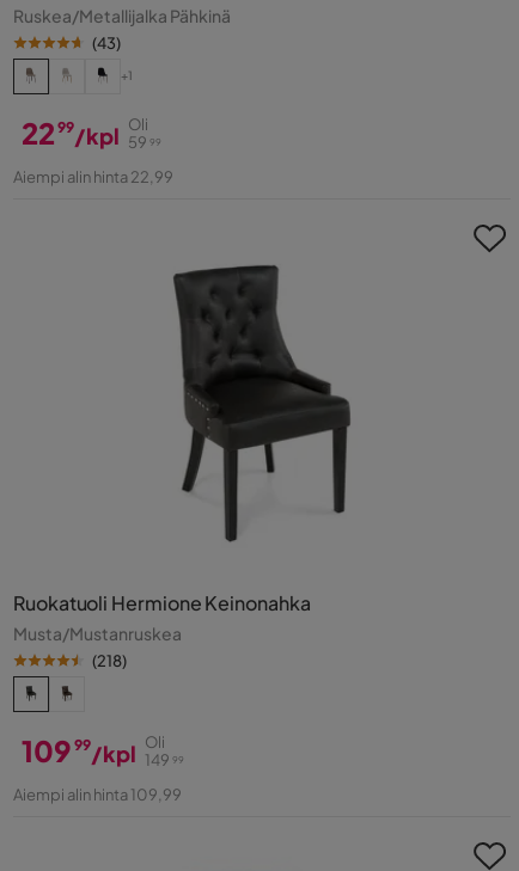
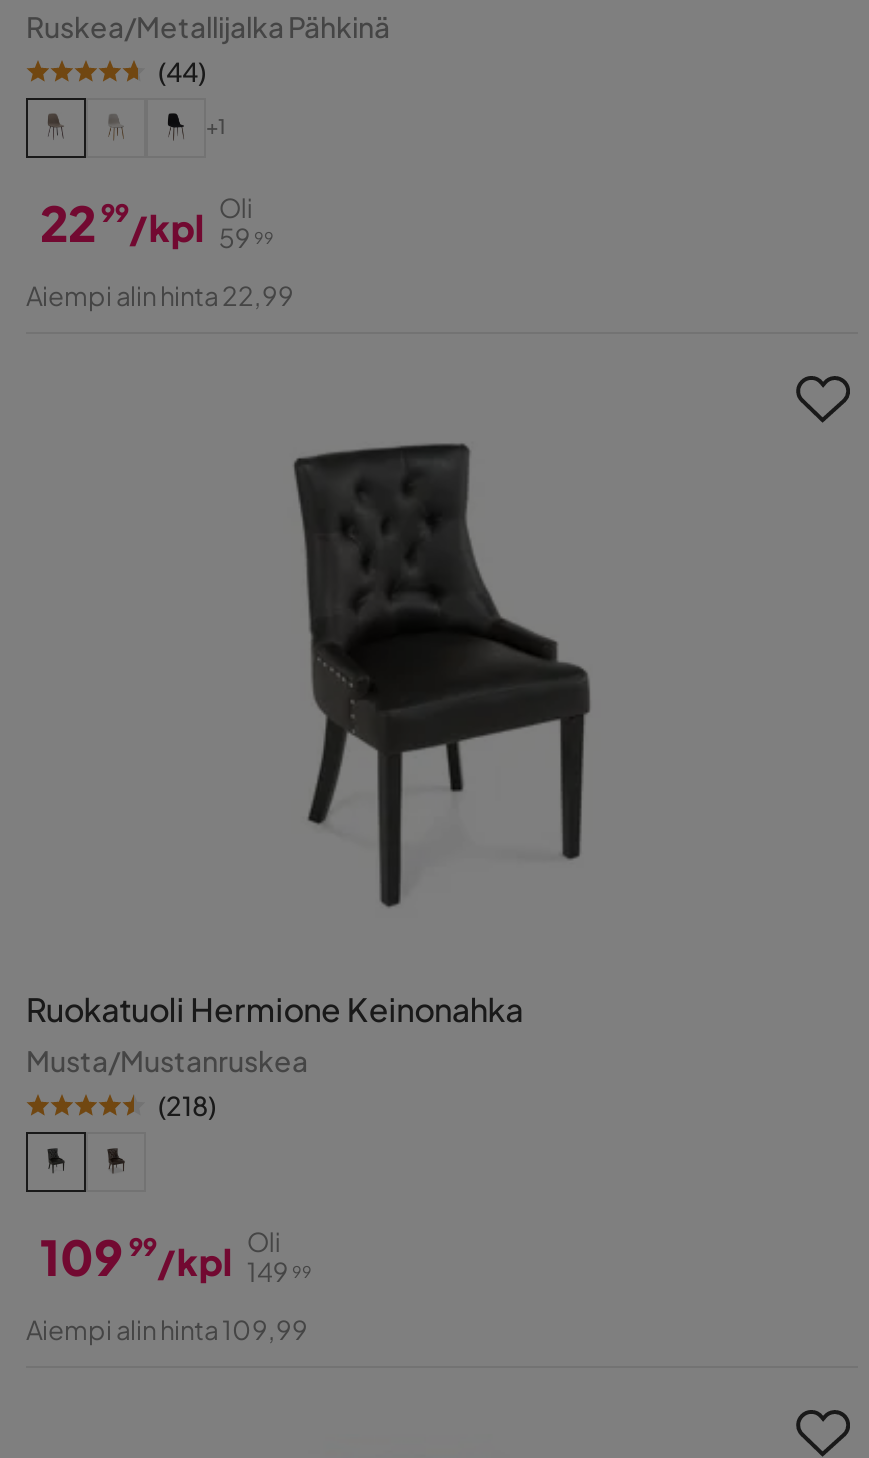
[92,33,121,52] (43) -> [158,55,206,87] (44)

